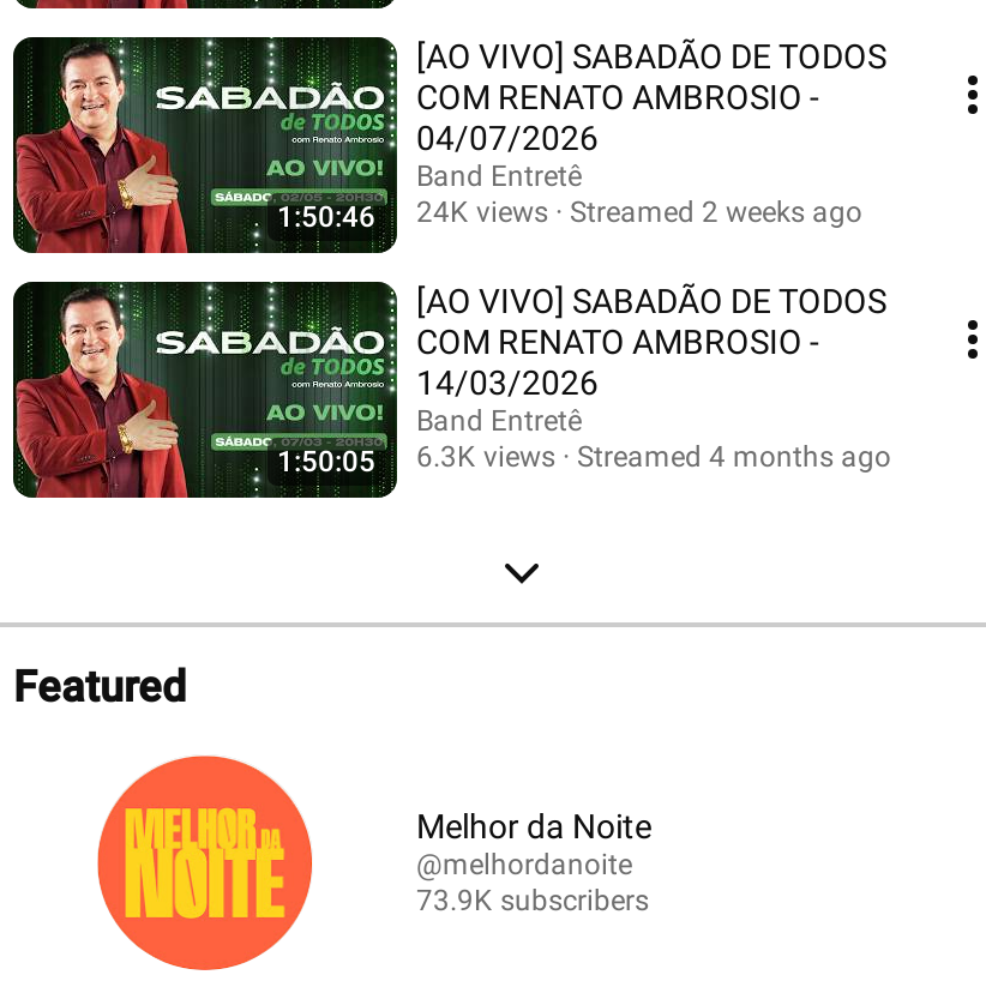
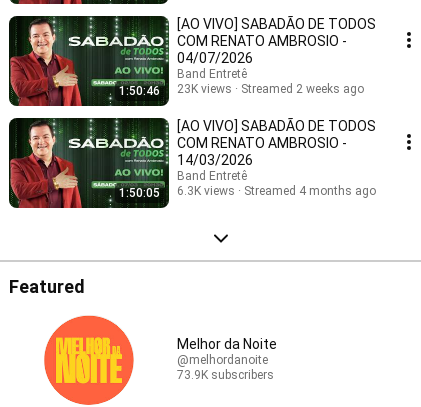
[277,195,862,234] 1:50:46 24K views Streamed 2 weeks ago -> [119,81,364,97] 1:50:46 23K views Streamed 2 weeks ago

